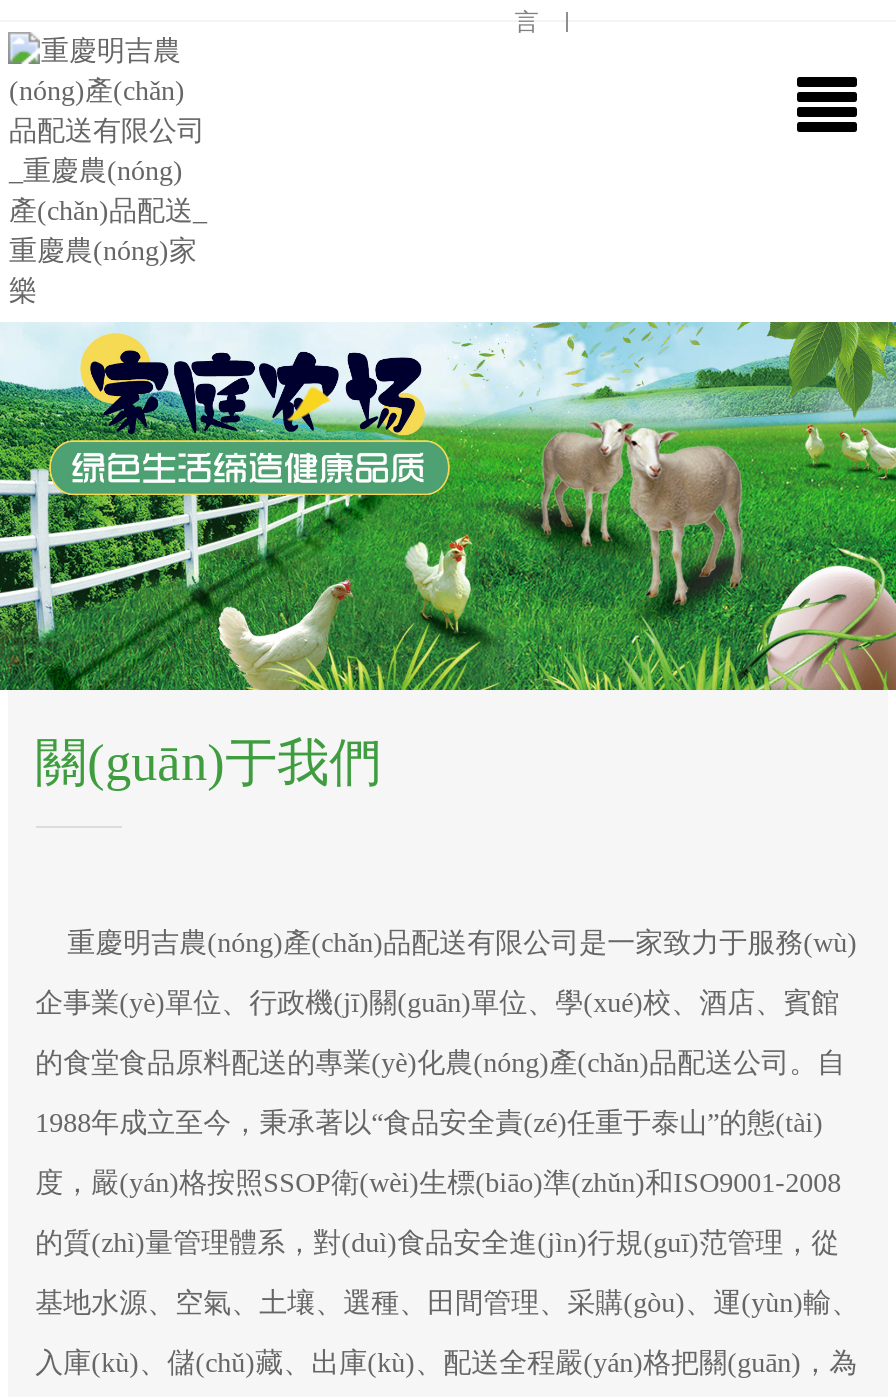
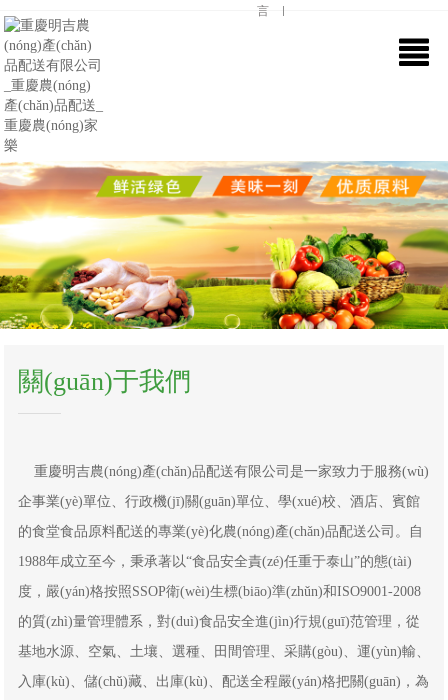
[6,320,890,692] [image] -> [3,161,445,345] [image]

